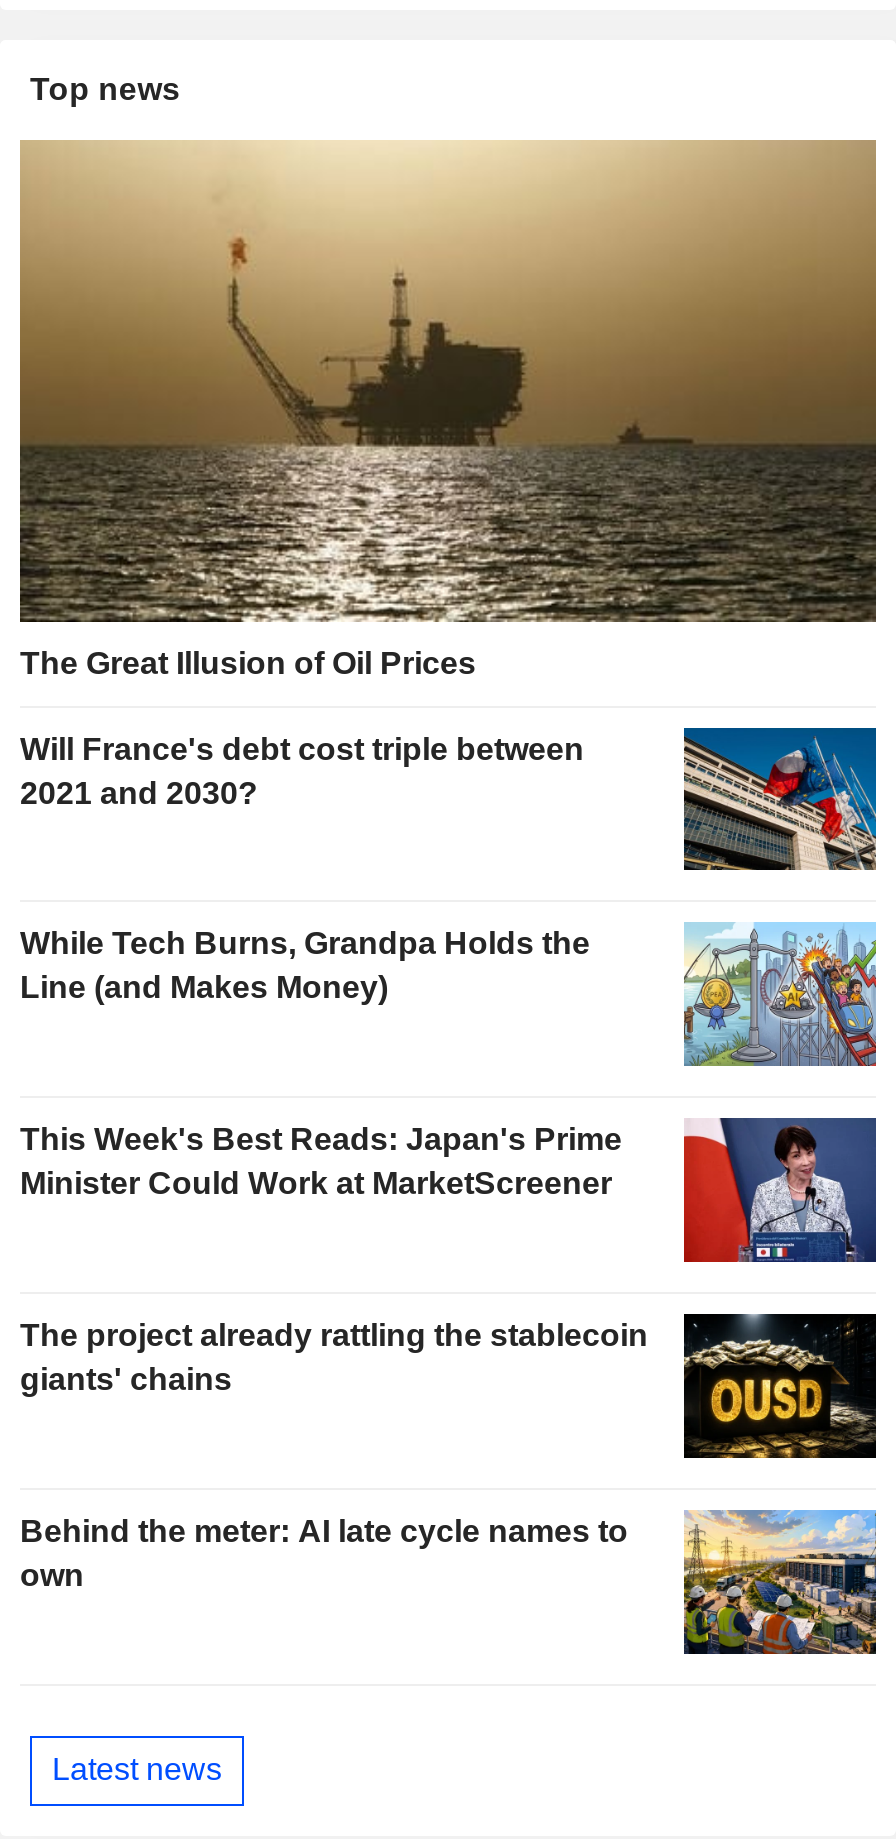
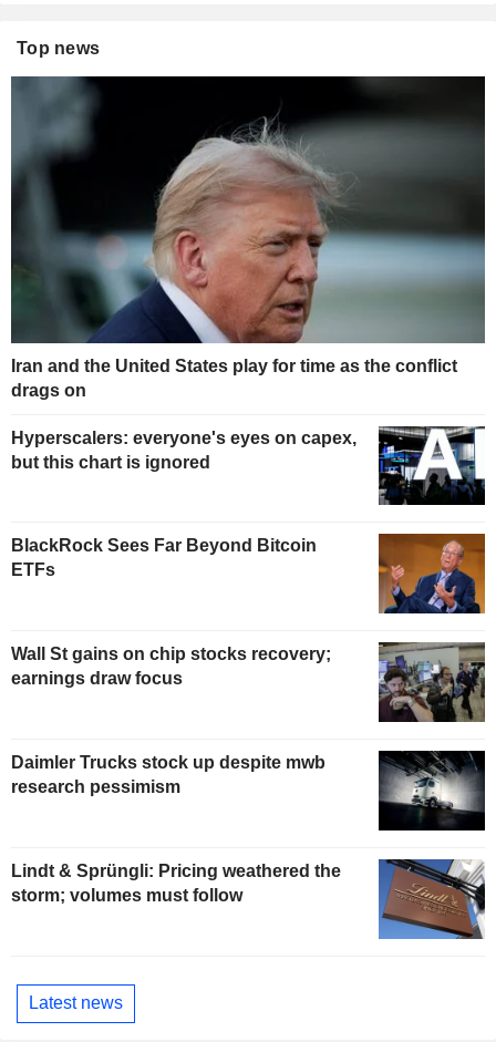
[18,138,878,679] [image] | The Great Illusion of Oil Prices -> [10,75,486,399] [image] | Iran and the United States play for time as the conflict | drags on
[20,731,584,809] Will France's debt cost triple between | 2021 and 2030? -> [11,428,356,471] Hyperscalers: everyone's eyes on capex, | but this chart is ignored
[682,726,878,872] [image] -> [379,425,486,506] [image]
[20,927,590,1005] While Tech Burns, Grandpa Holds the | Line (and Makes Money) -> [11,537,317,580] BlackRock Sees Far Beyond Bitcoin | ETFs
[682,922,878,1068] [image] -> [378,533,486,615] [image]
[20,1123,622,1201] This Week's Best Reads: Japan's Prime | Minister Could Work at MarketScreener -> [11,645,331,688] Wall St gains on chip stocks recovery; | earnings draw focus
[682,1118,876,1264] [image] -> [378,641,485,723] [image]
[20,1318,648,1396] The project already rattling the stablecoin | giants' chains -> [11,753,325,796] Daimler Trucks stock up despite mwb | research pessimism
[682,1312,872,1460] [image] -> [379,751,485,832] [image]
[20,1508,878,1656] [image] | Behind the meter: AI late cycle names to | own -> [11,858,485,940] [image] | Lindt & Sprüngli: Pricing weathered the | storm; volumes must follow

